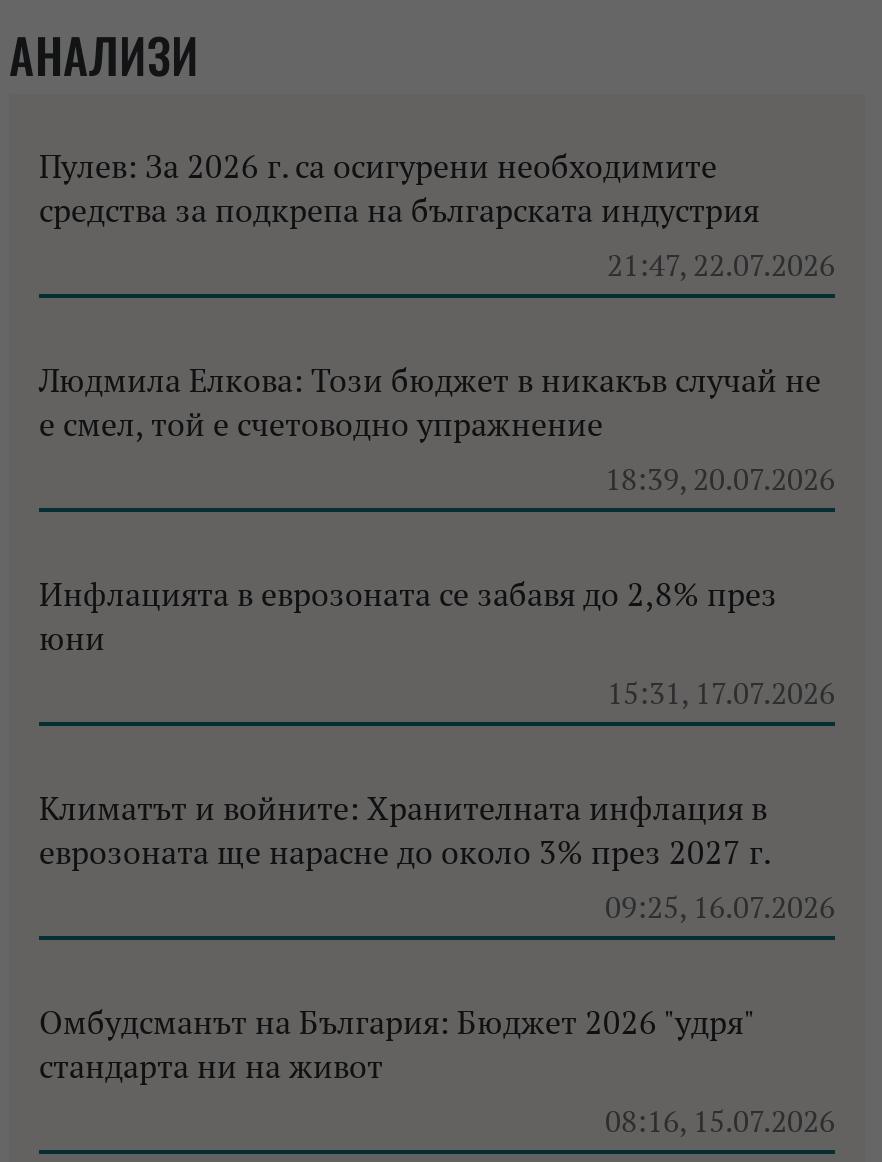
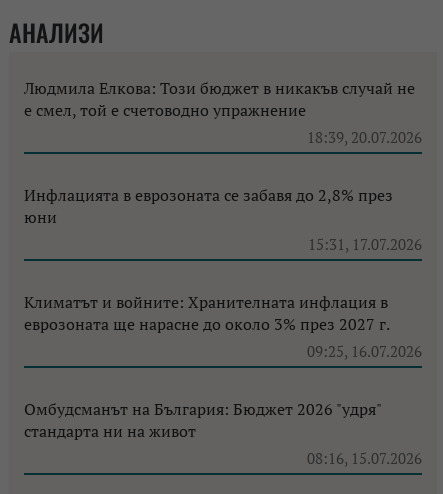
[39,144,835,284] Пулев: За 2026 г. са осигурени необходимите | средства за подкрепа на българската индустрия | 21:47, 22.07.2026 -> none

